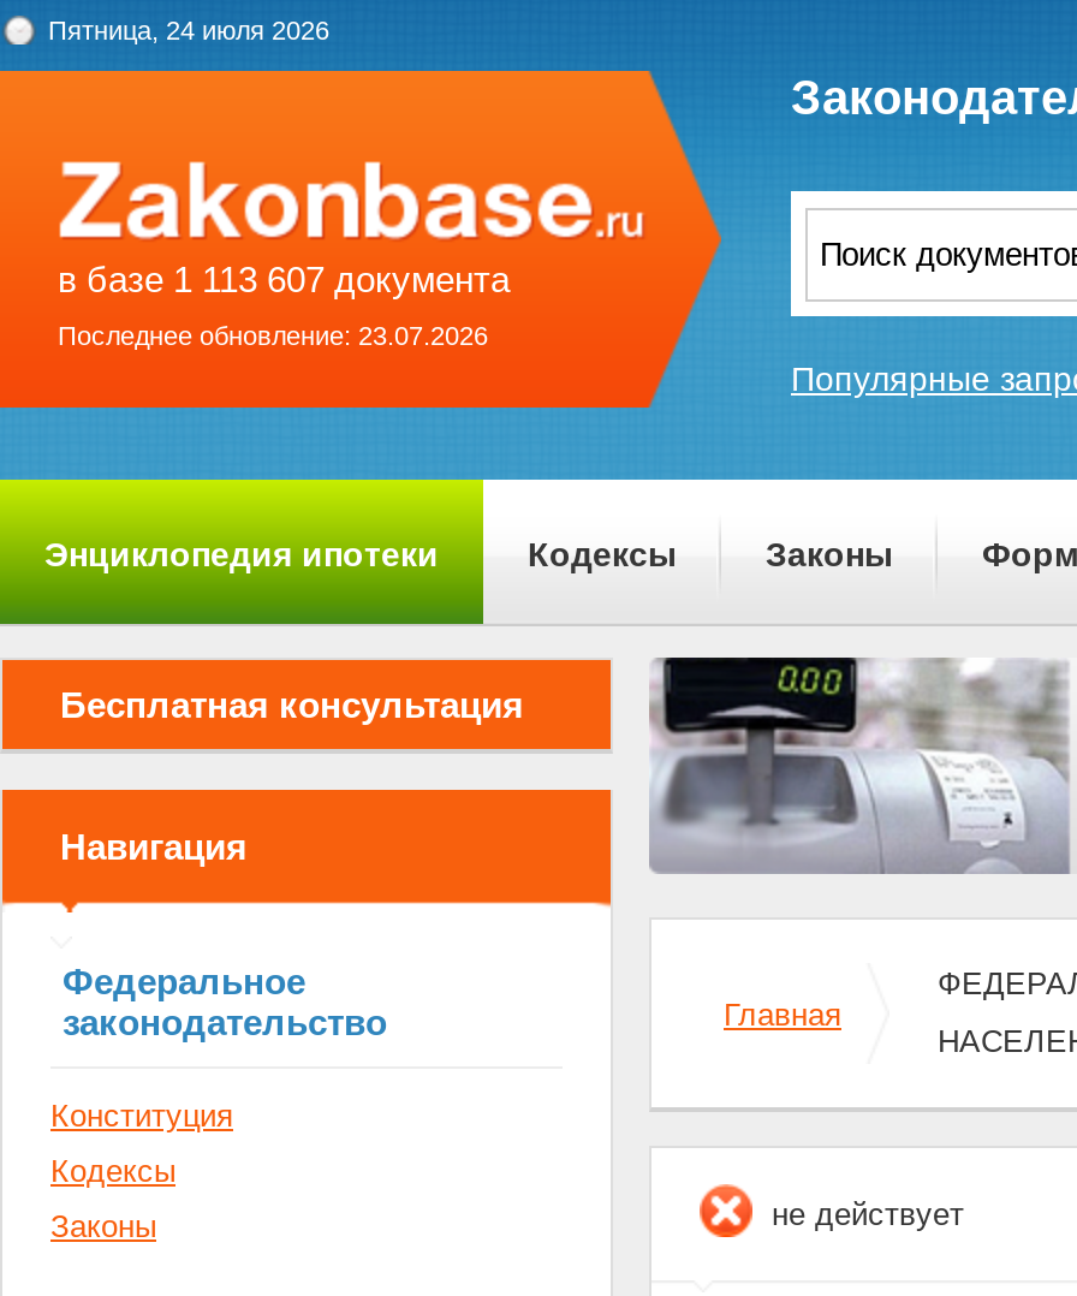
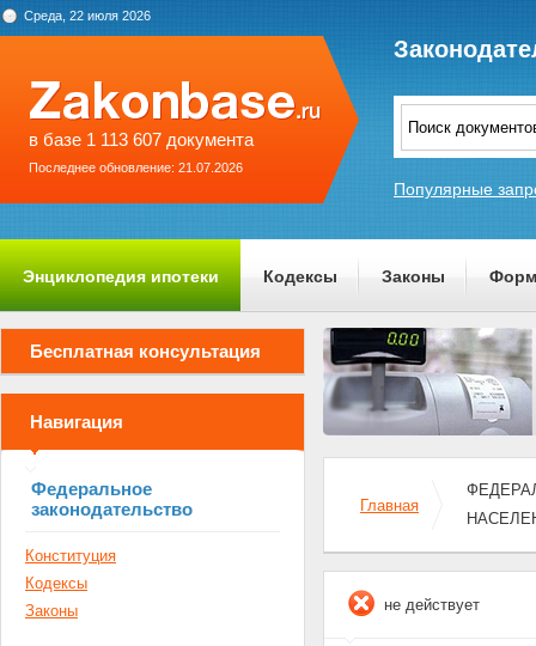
[48,16,329,44] Пятница, 24 июля 2026 -> [24,8,151,23] Среда, 22 июля 2026
[58,321,488,350] Последнее обновление: 23.07.2026 -> [29,160,243,175] Последнее обновление: 21.07.2026

